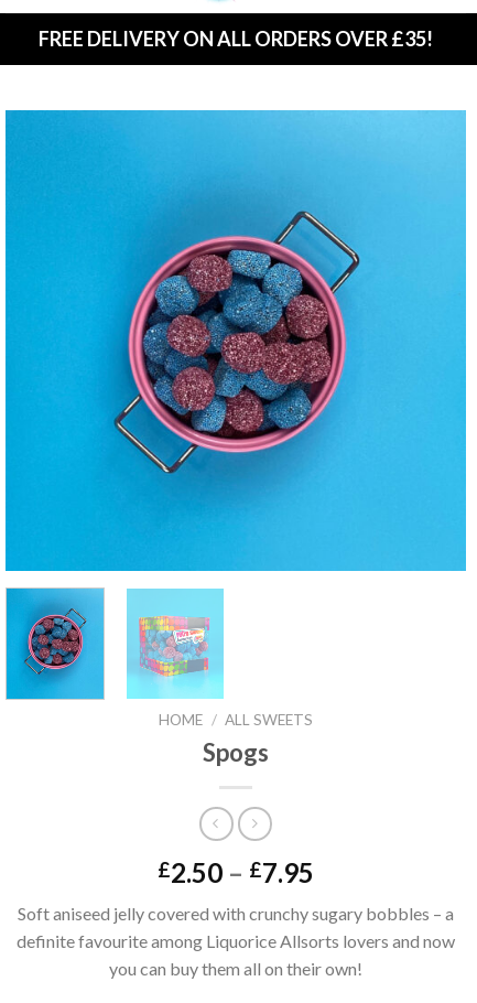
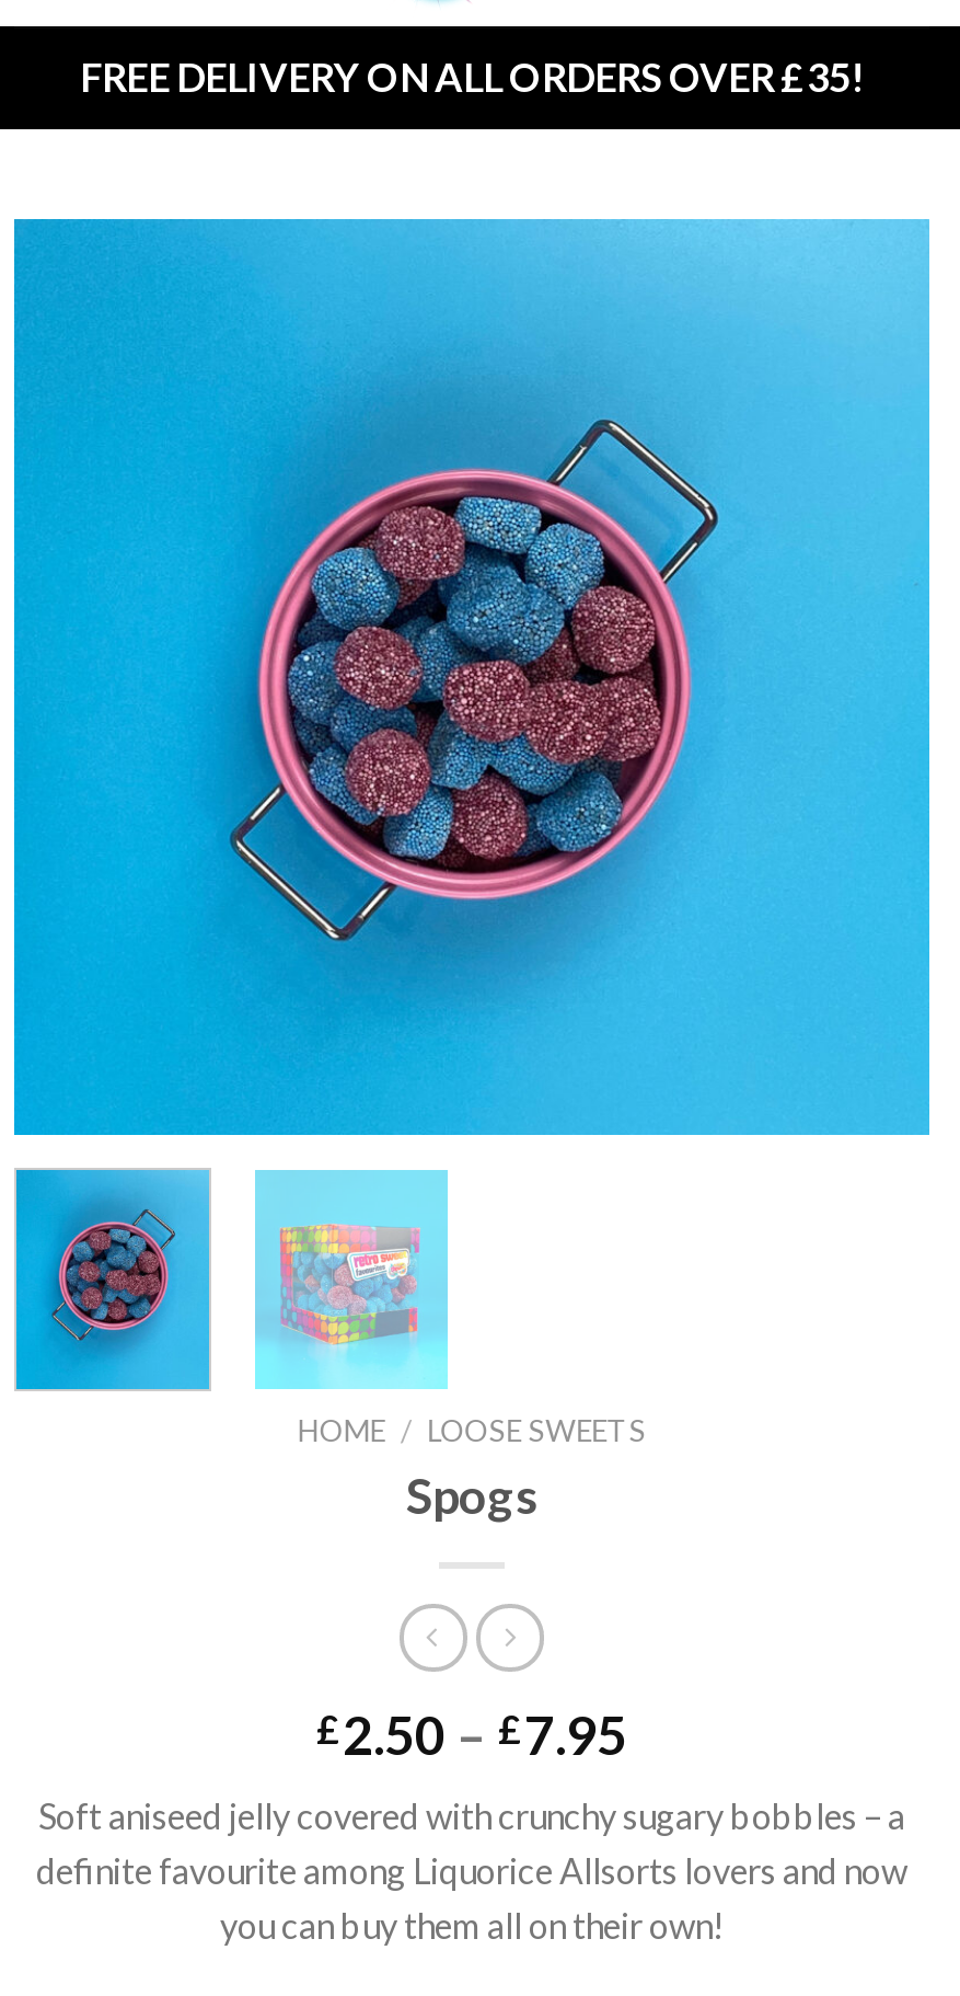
[159,711,312,729] HOME / ALL SWEETS -> [298,1414,646,1449] HOME / LOOSE SWEETS

